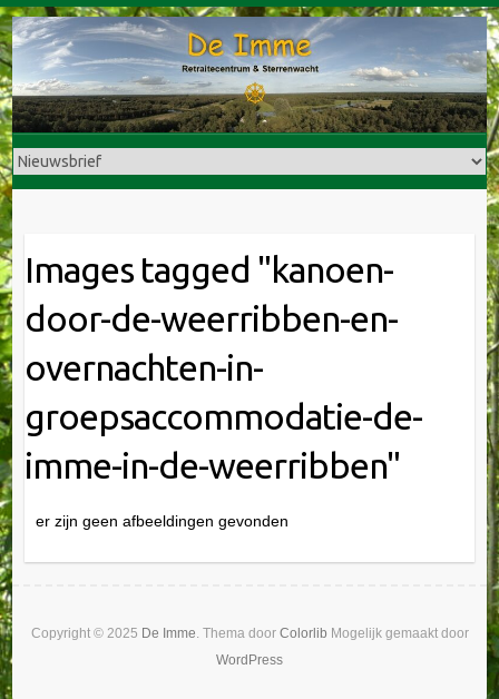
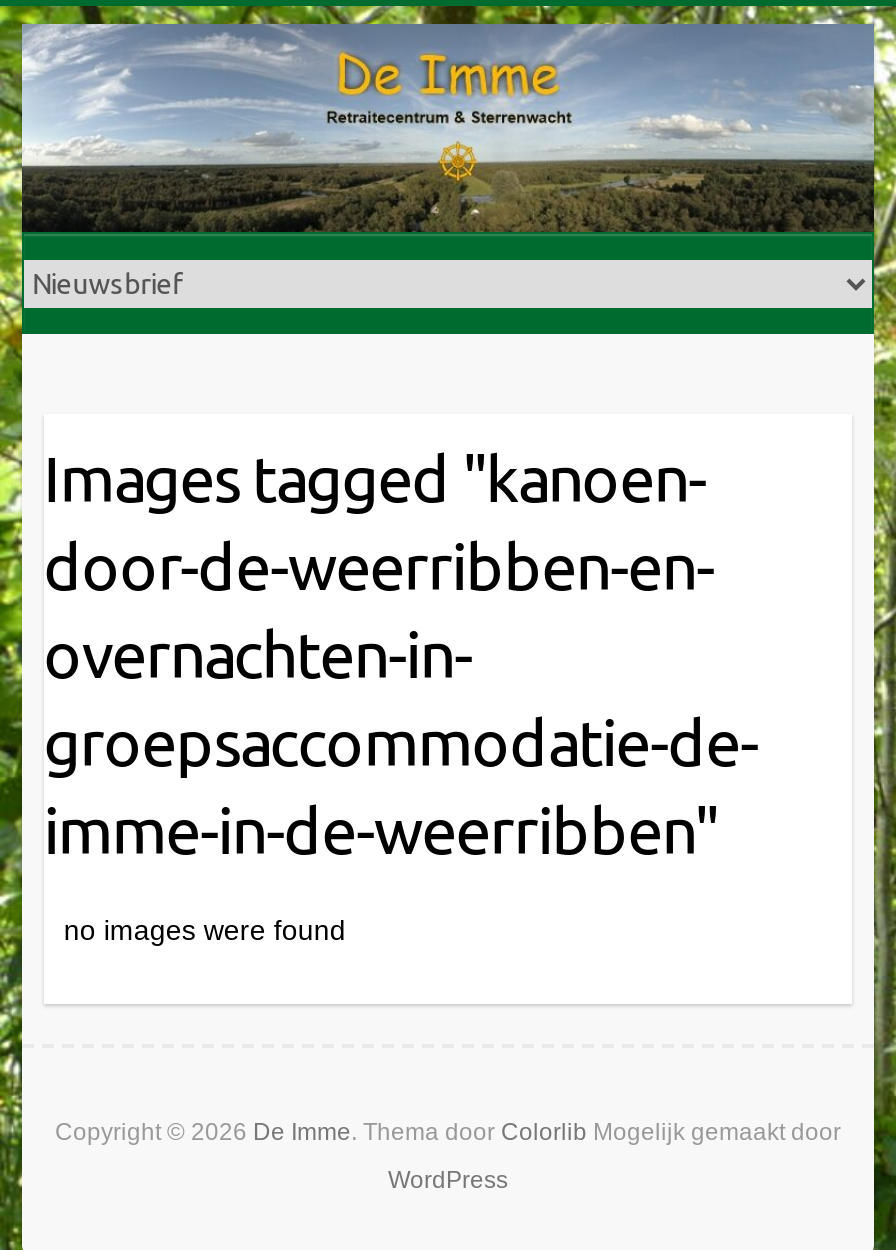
[36,512,288,530] er zijn geen afbeeldingen gevonden -> [64,914,346,946] no images were found
[31,626,468,641] Copyright © 2025 De Imme. Thema door Colorlib Mogelijk gemaakt door -> [55,1118,841,1146] Copyright © 2026 De Imme. Thema door Colorlib Mogelijk gemaakt door

